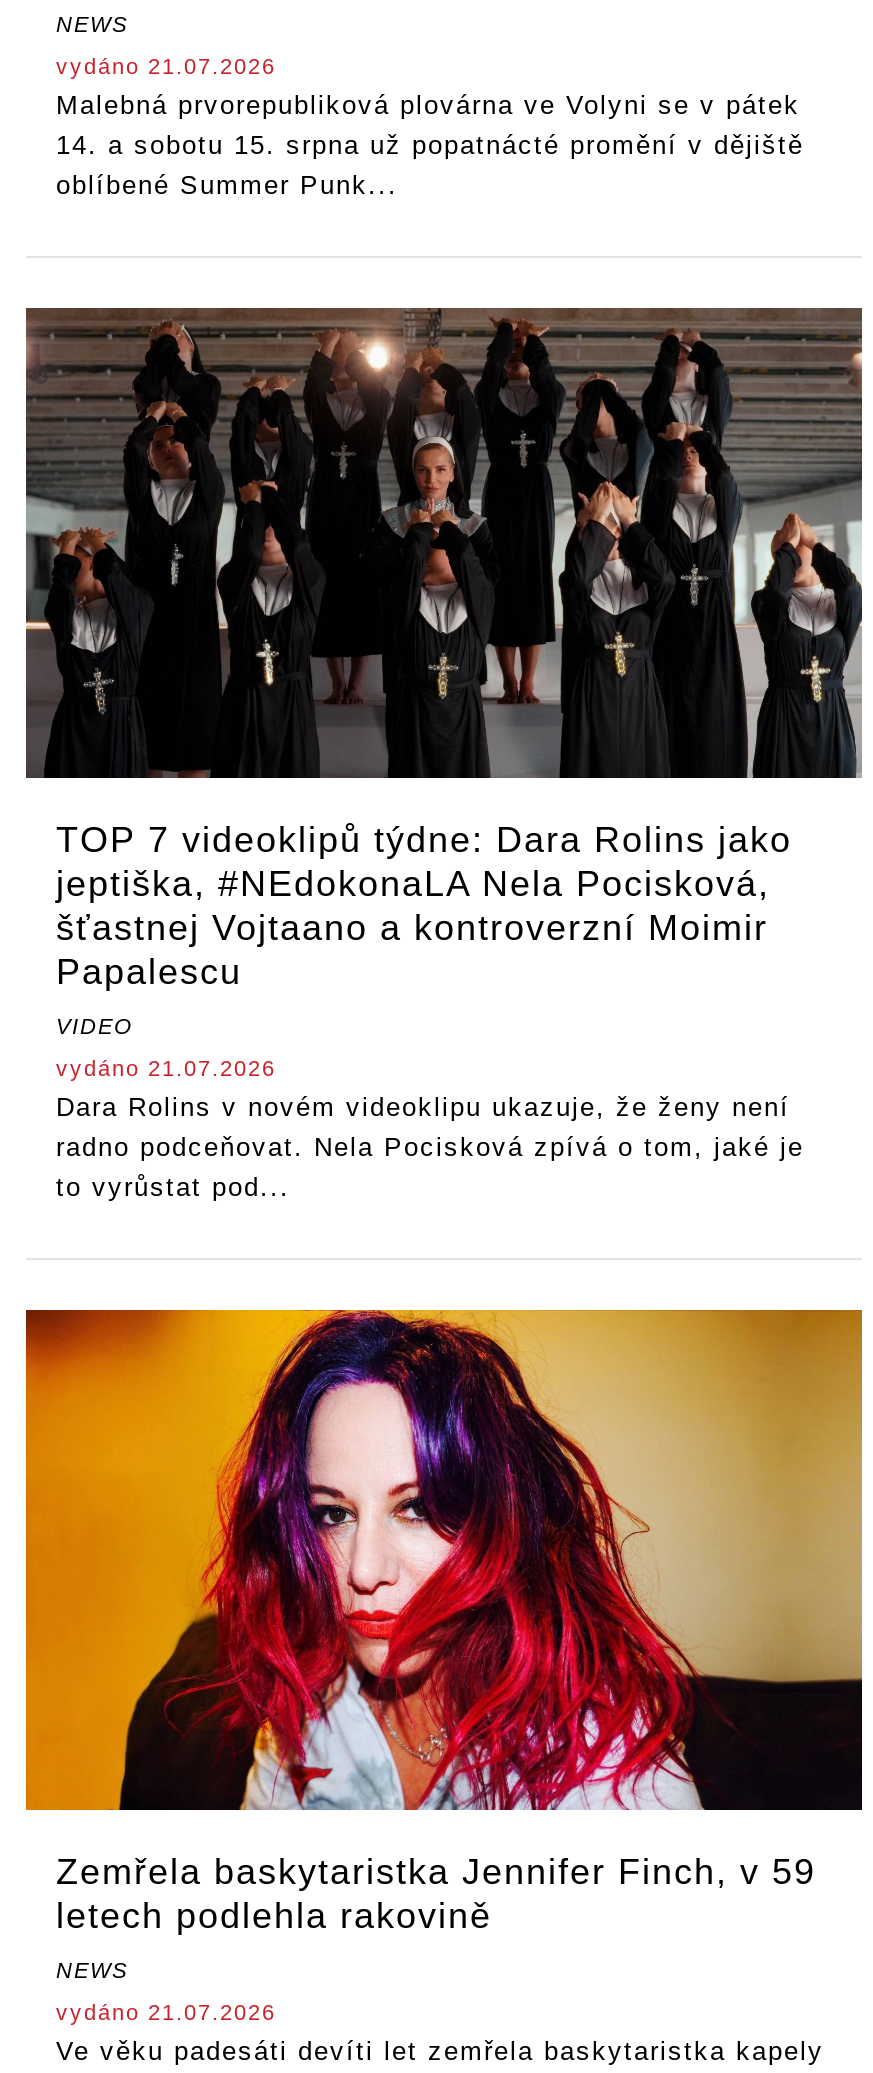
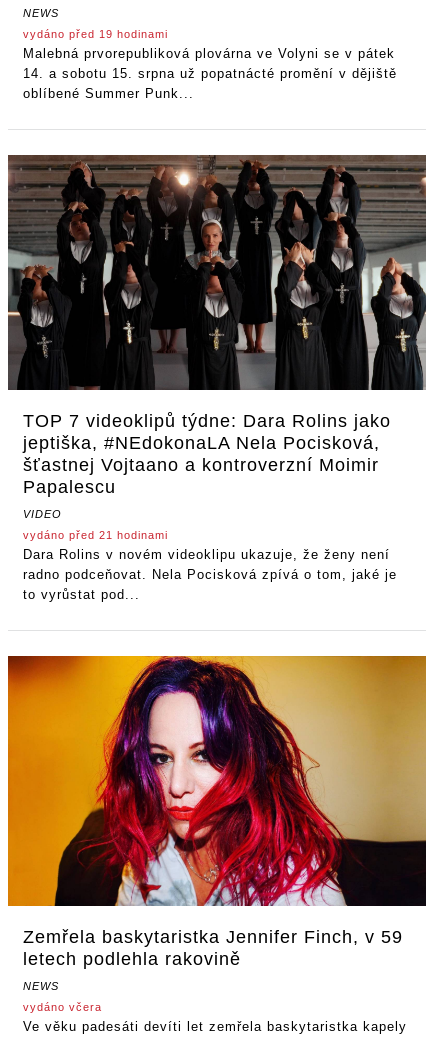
[56,54,276,78] vydáno 21.07.2026 -> [23,28,168,40] vydáno před 19 hodinami
[56,1057,276,1081] vydáno 21.07.2026 -> [23,529,168,541] vydáno před 21 hodinami
[56,2000,276,2024] vydáno 21.07.2026 -> [23,1000,102,1012] vydáno včera

